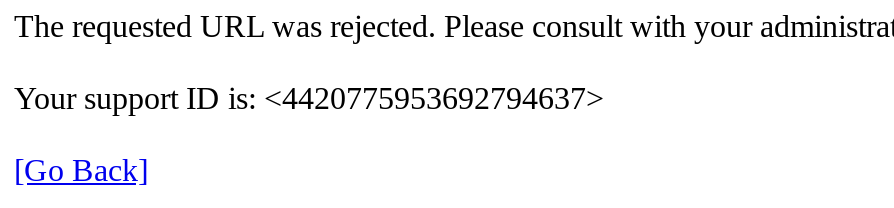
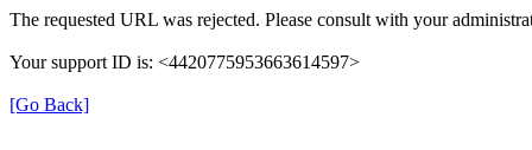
[14,81,604,115] Your support ID is: <4420775953692794637> -> [9,52,360,72] Your support ID is: <4420775953663614597>

